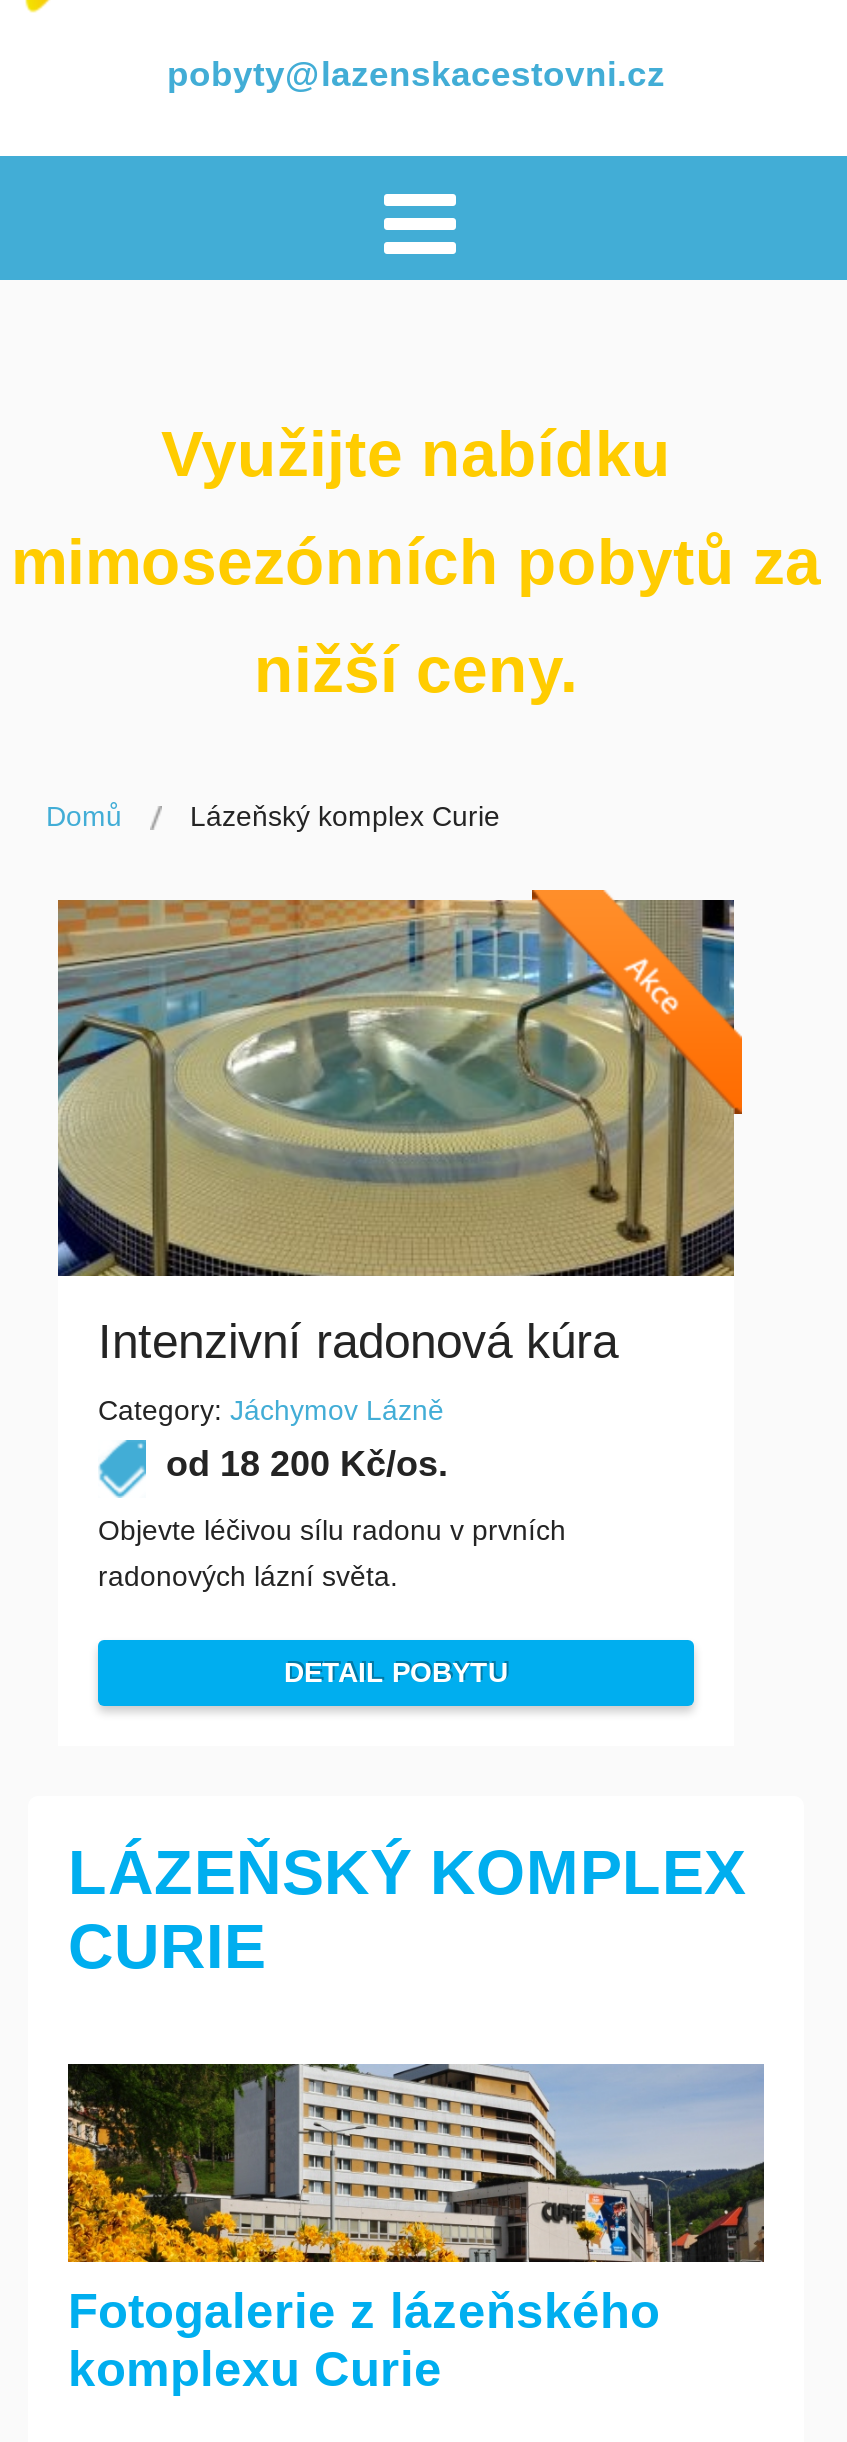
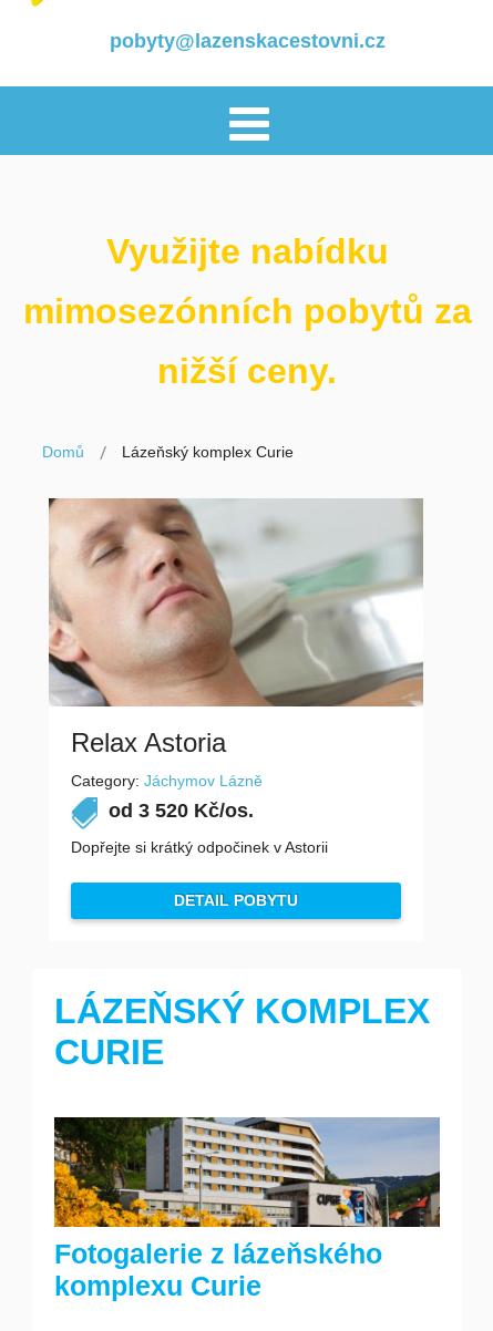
[56,888,744,1368] [image] | Intenzivní radonová kúra -> [48,493,428,758] [image] | Relax Astoria
[166,1444,448,1484] od 18 200 Kč/os. -> [109,800,254,822] od 3 520 Kč/os.
[98,1514,566,1592] Objevte léčivou sílu radonu v prvních | radonových lázní světa. -> [71,838,328,856] Dopřejte si krátký odpočinek v Astorii

